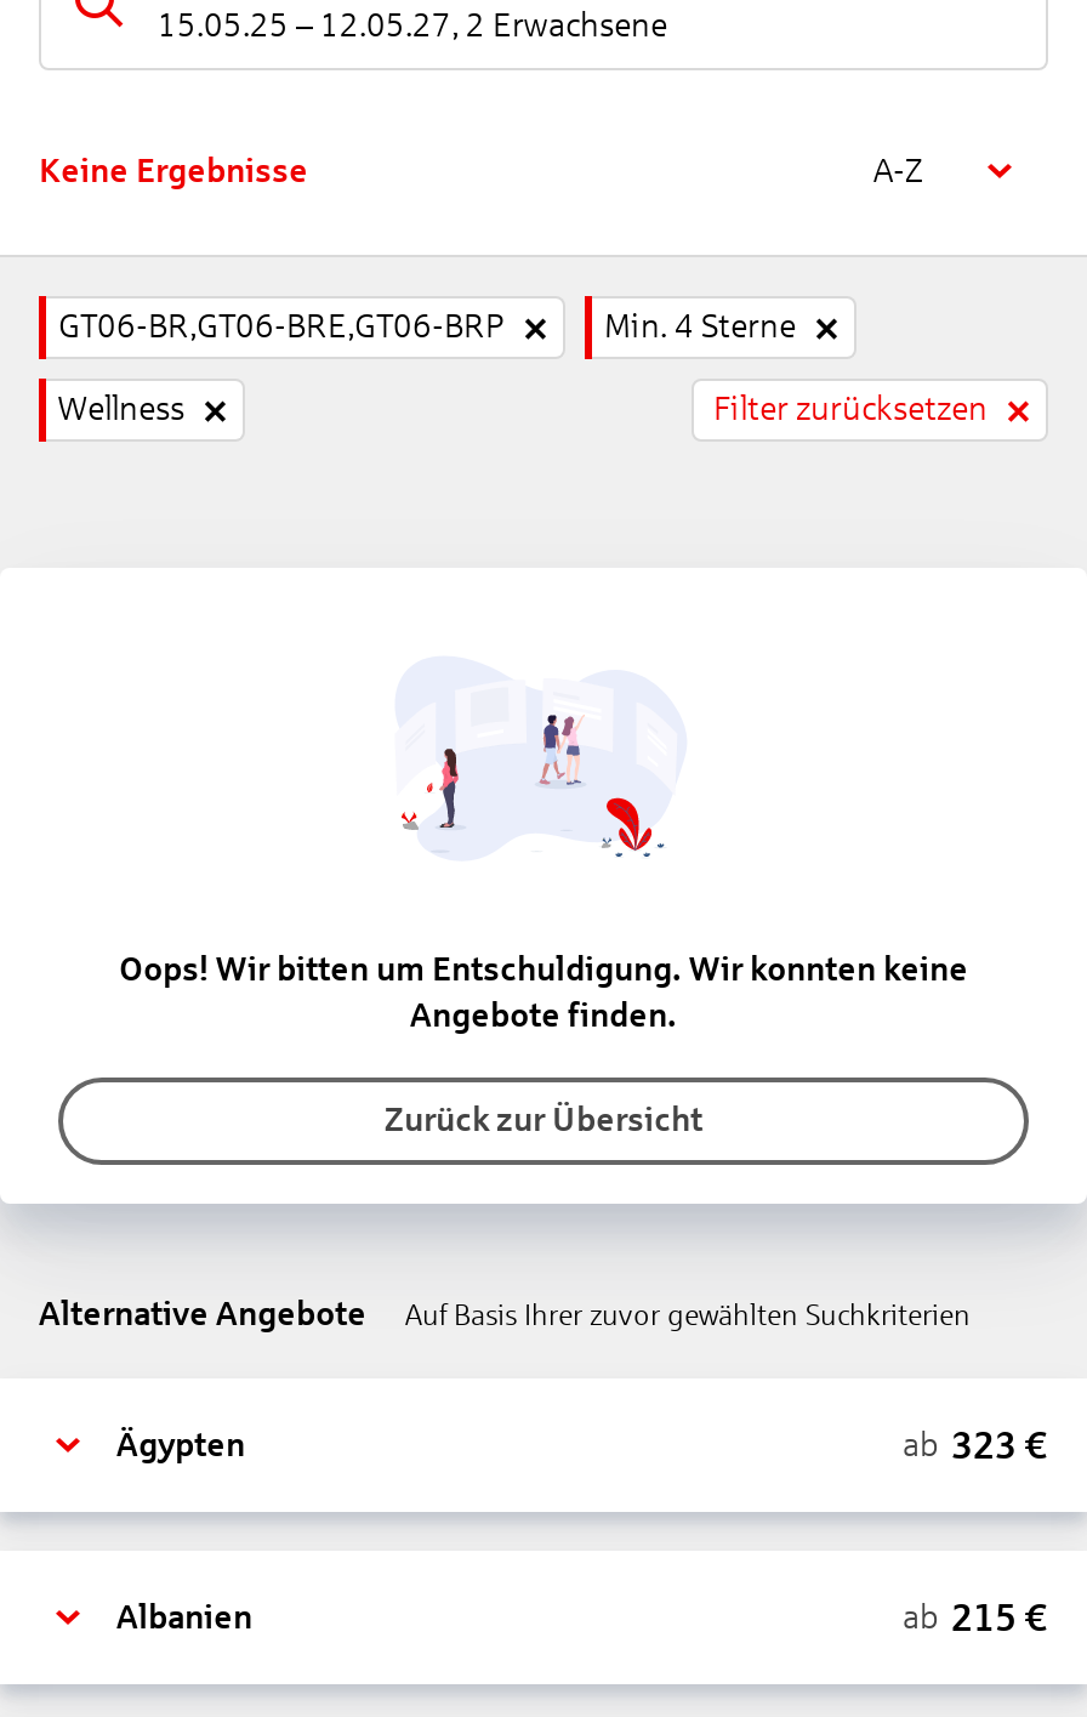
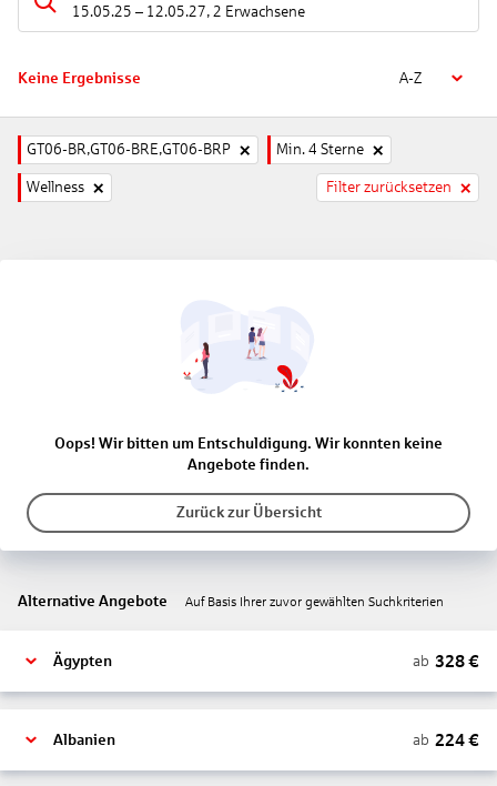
[903,1423,1048,1465] ab 323 € -> [413,651,479,670] ab 328 €
[903,1596,1048,1637] ab 215 € -> [413,730,479,749] ab 224 €

